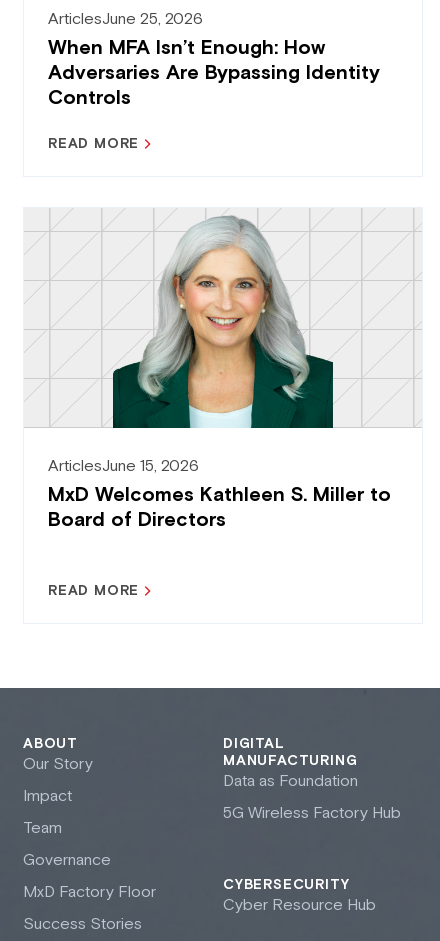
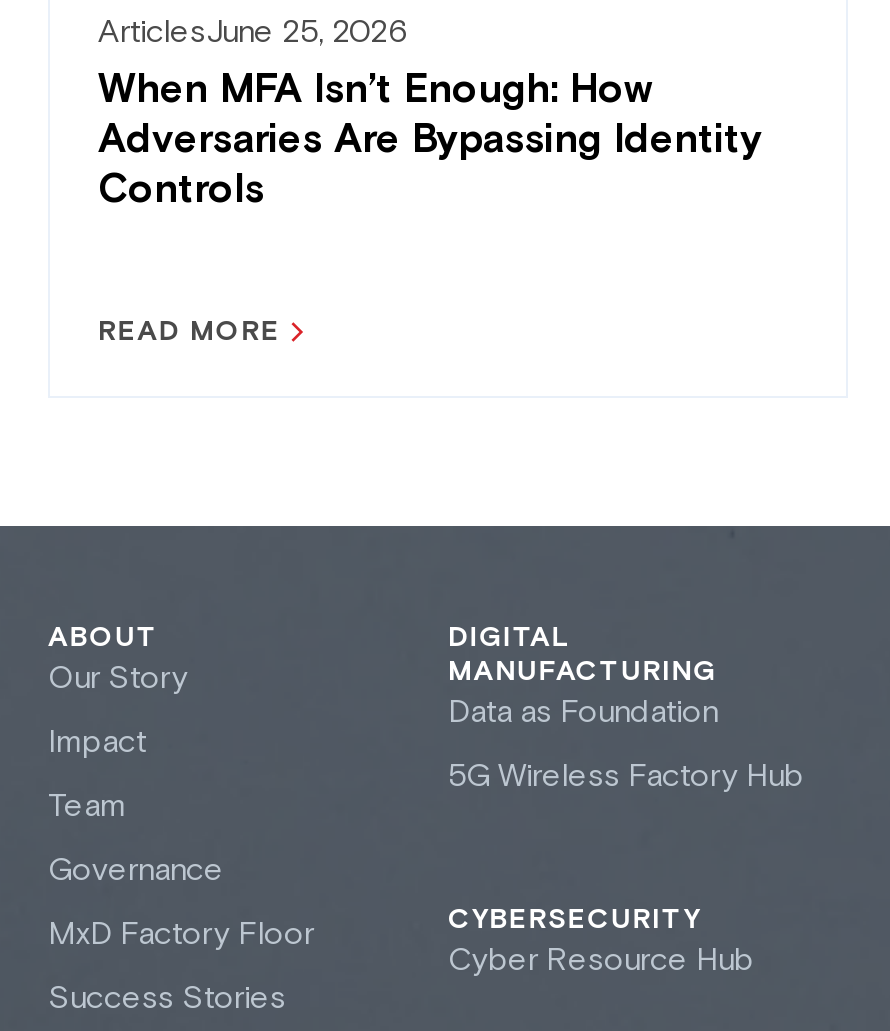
[48,135,139,153] READ MORE -> none
[27,209,419,533] [image] | ArticlesJune 15, 2026 | MxD Welcomes Kathleen S. Miller to | Board of Directors -> none

